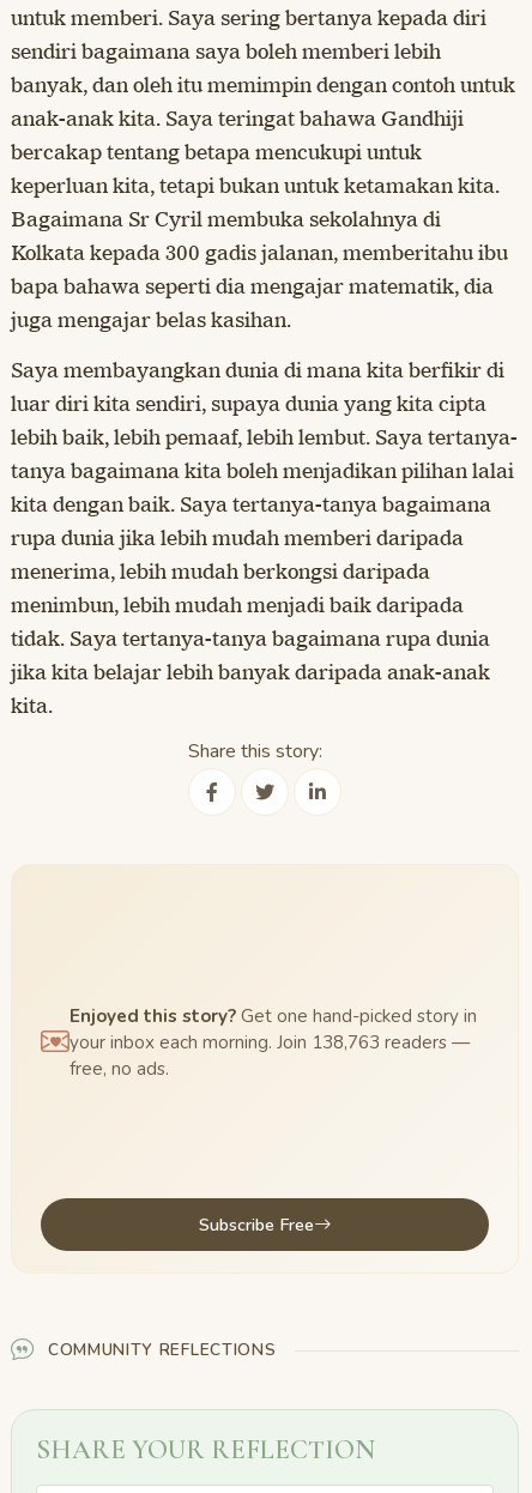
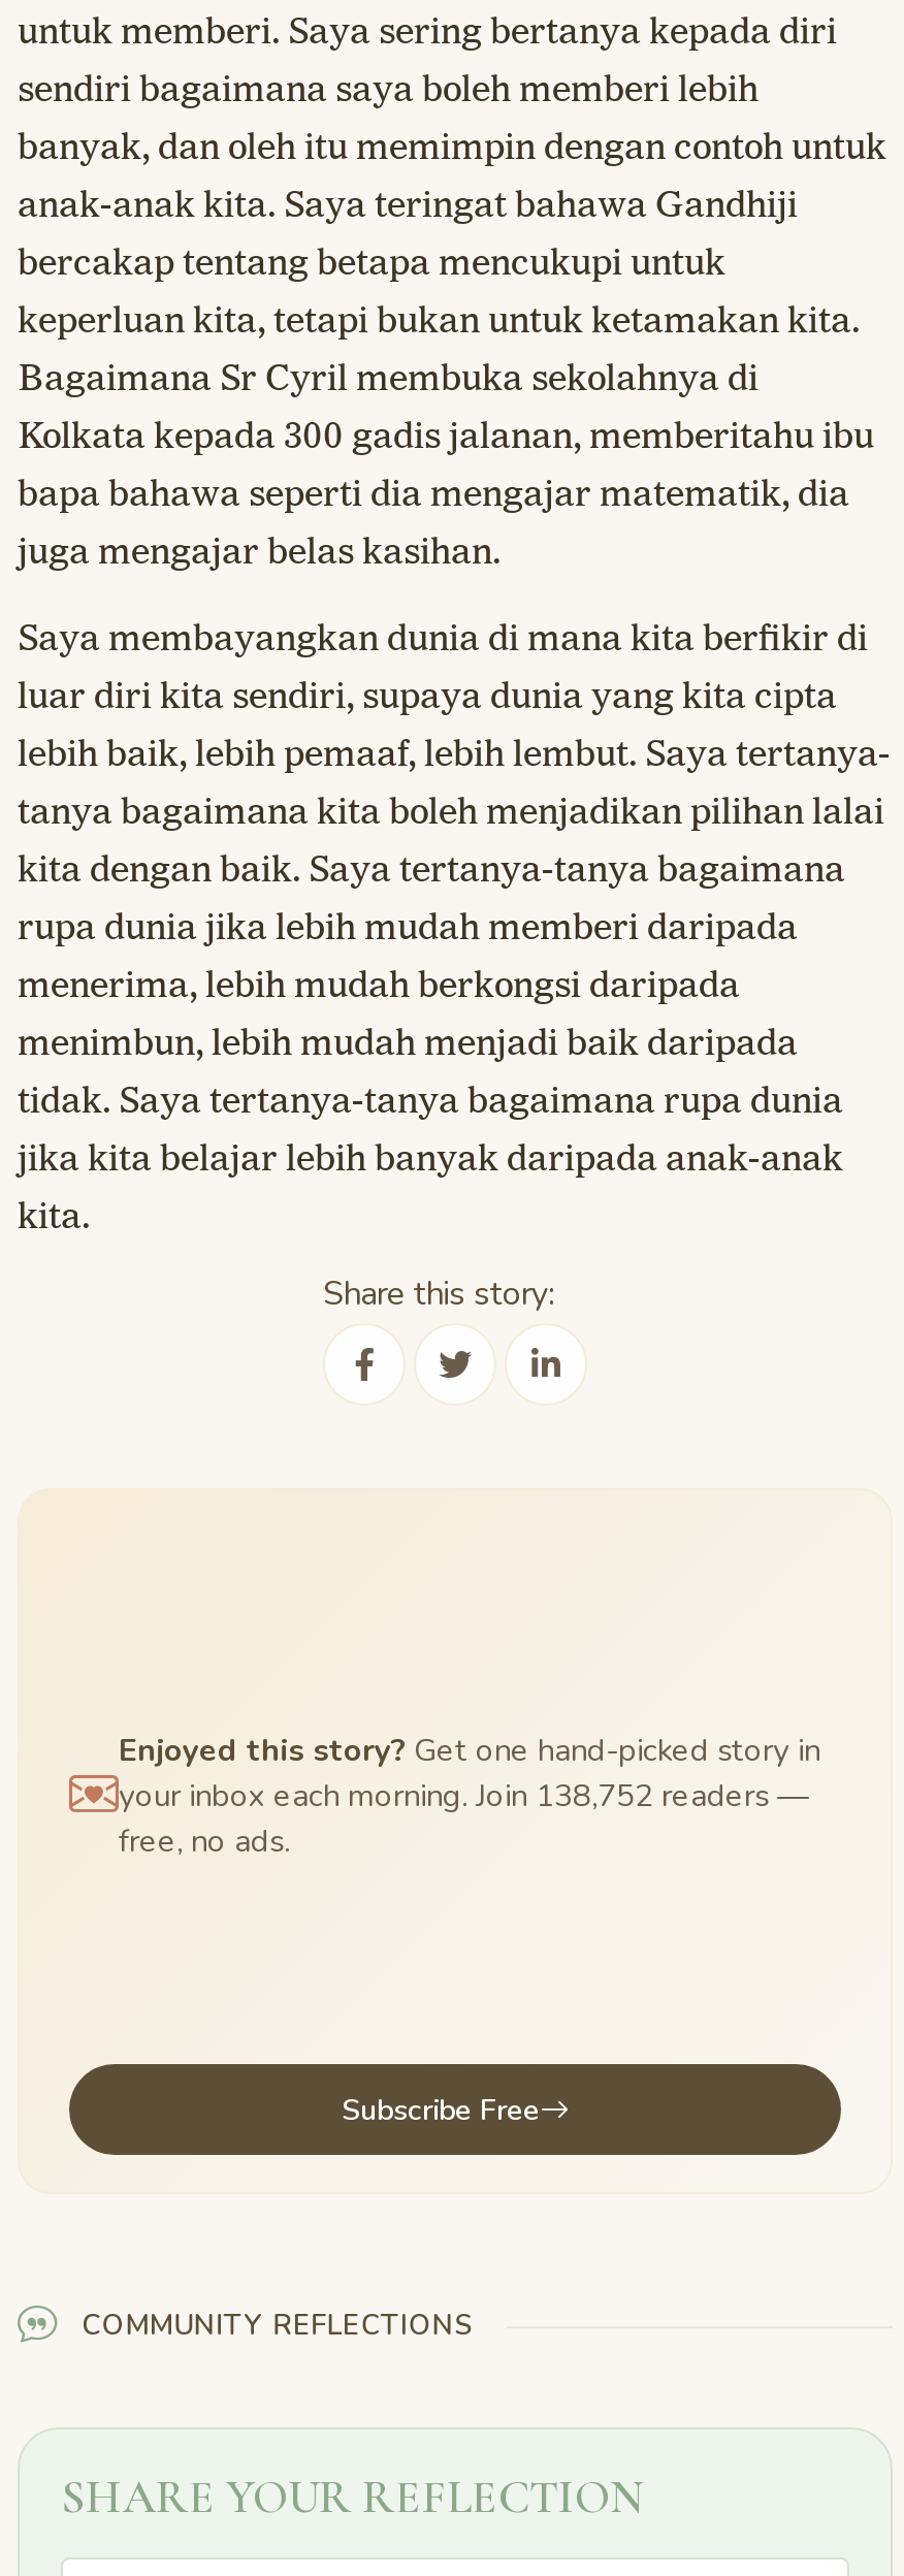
[69,1031,470,1055] your inbox each morning. Join 138,763 readers — -> [119,1776,808,1817] your inbox each morning. Join 138,752 readers —

